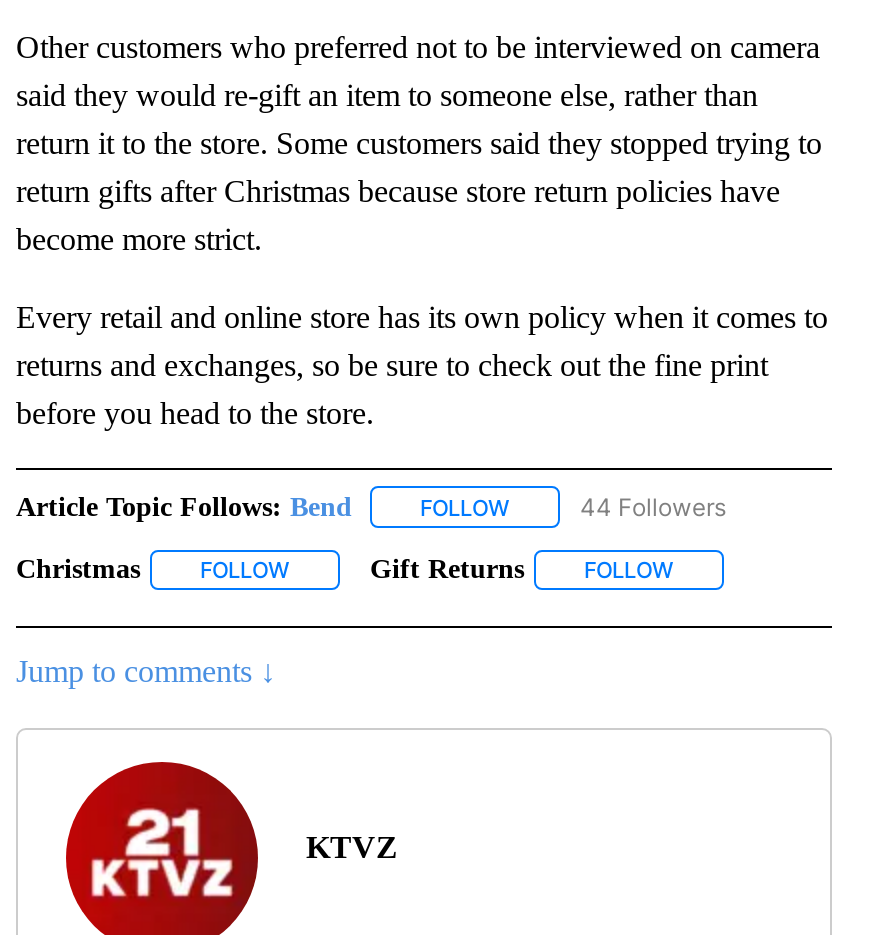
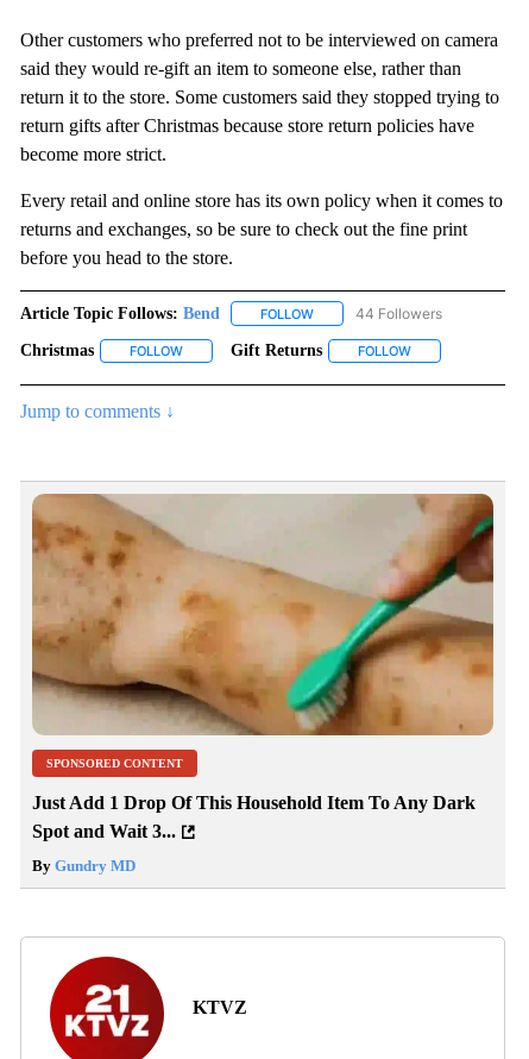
none -> [31,493,495,874] [image] | SPONSORED CONTENT | Just Add 1 Drop Of This Household Item To Any Dark | Spot and Wait 3... | By Gundry MD

